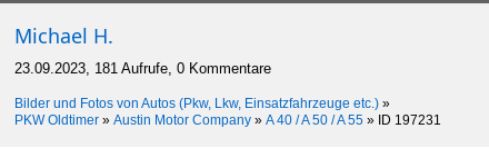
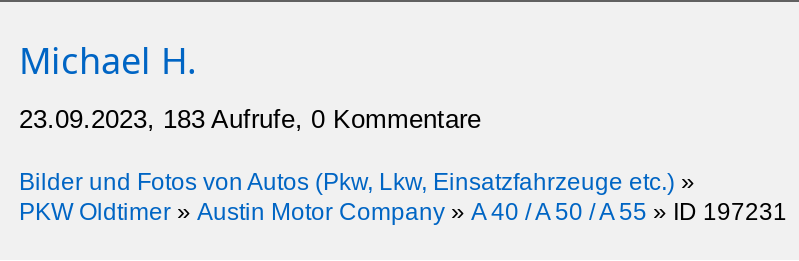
[14,60,271,77] 23.09.2023, 181 Aufrufe, 0 Kommentare -> [19,105,481,135] 23.09.2023, 183 Aufrufe, 0 Kommentare

